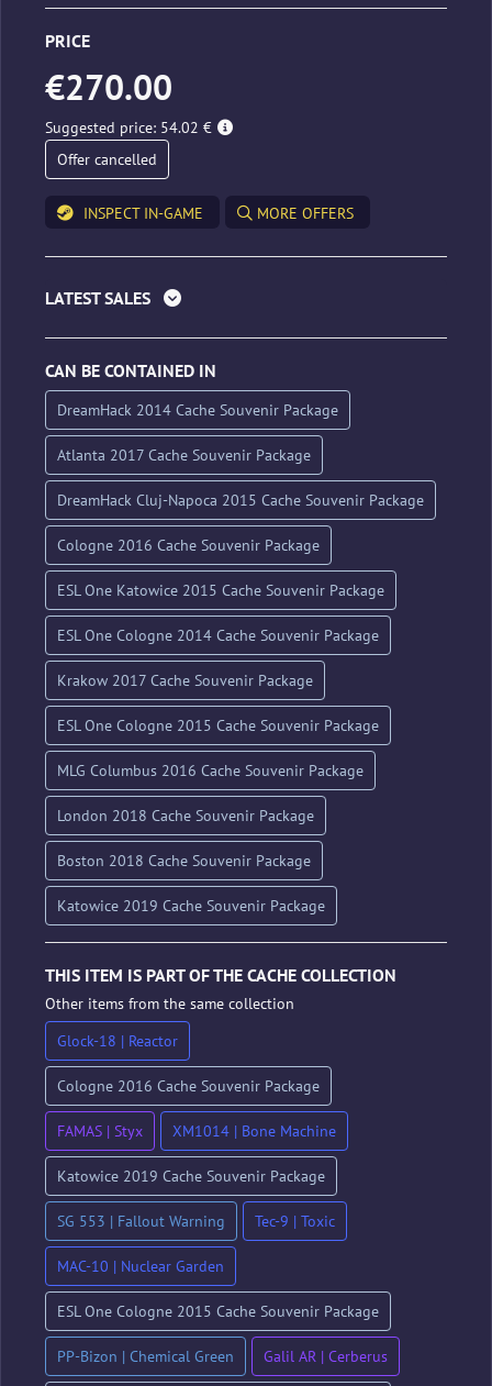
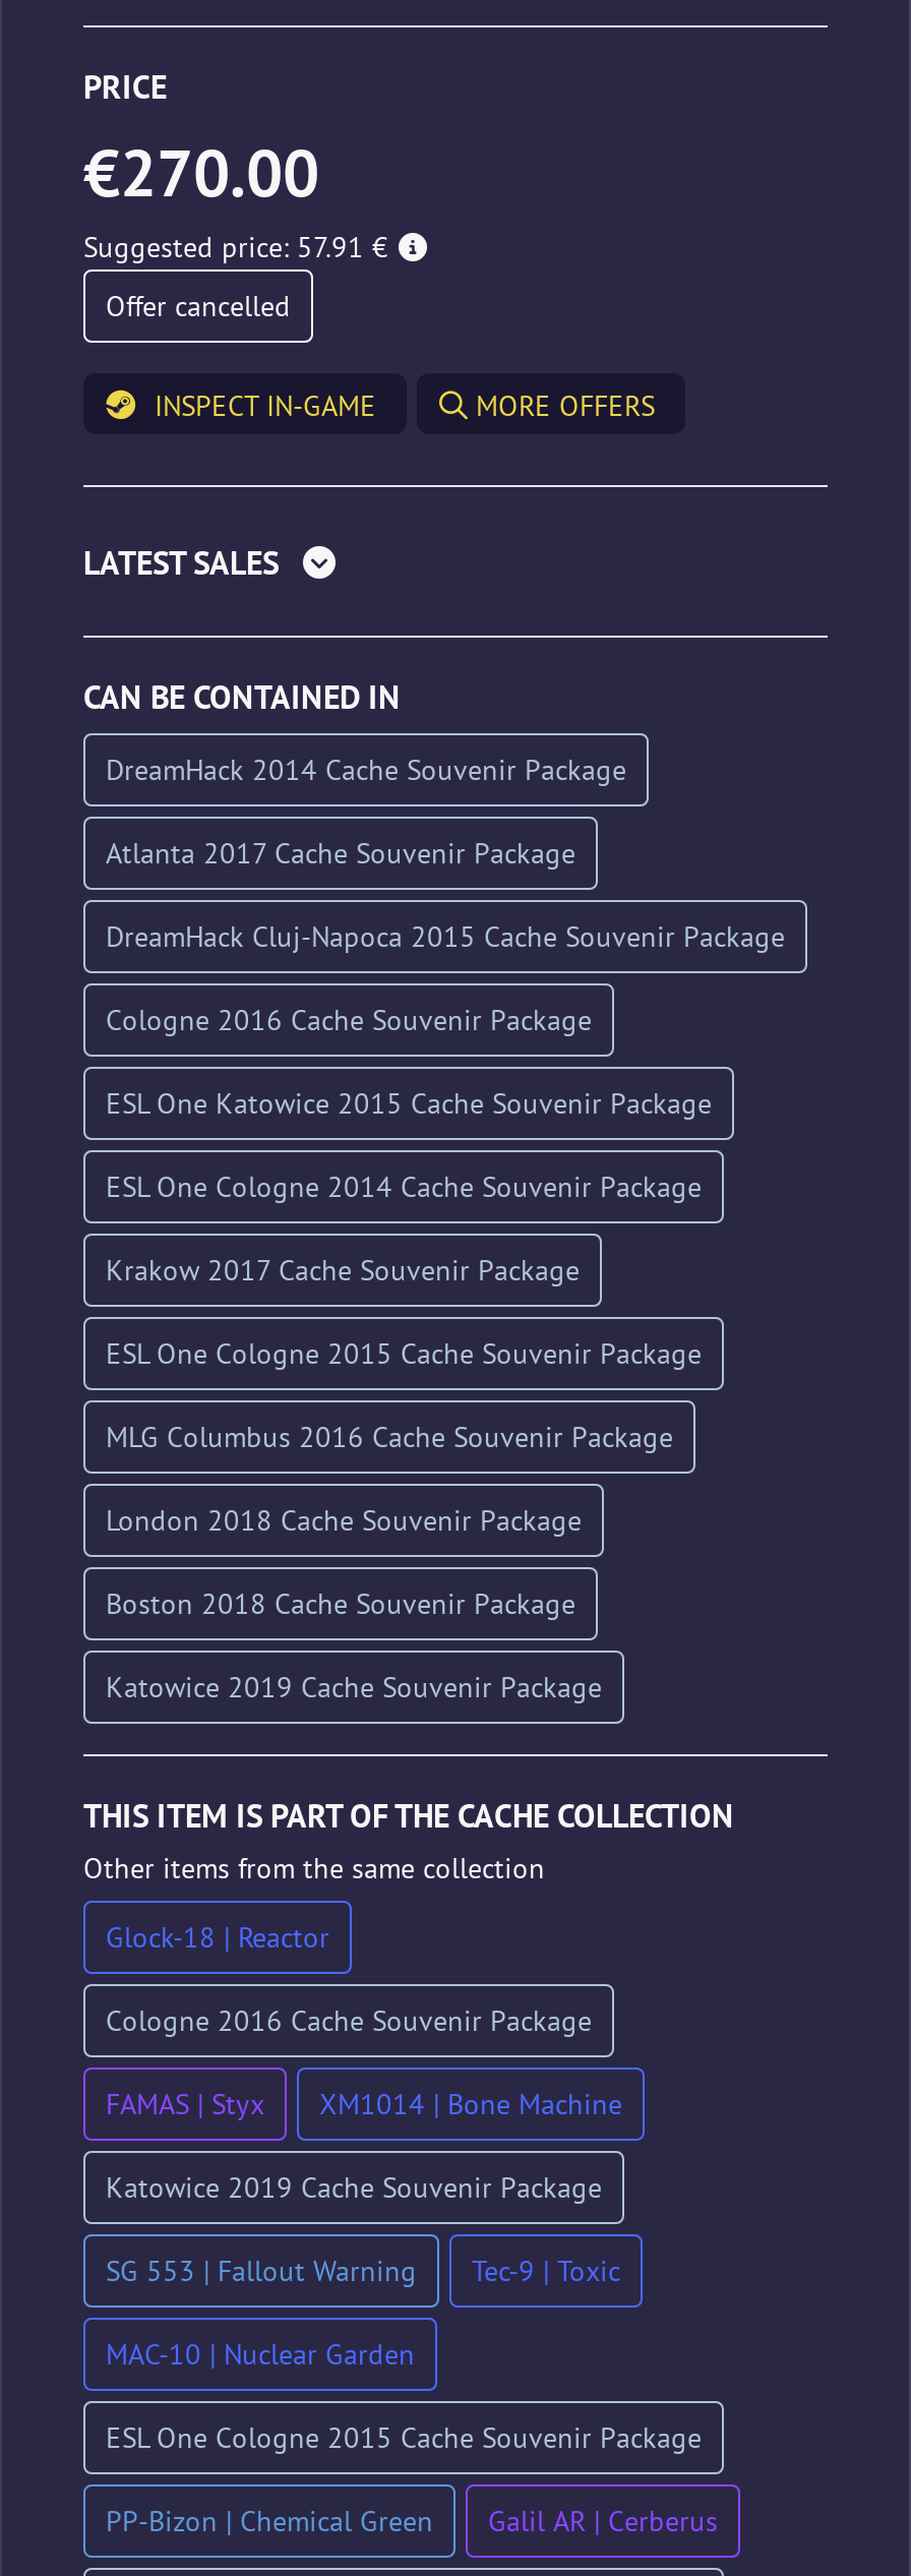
[45,117,212,137] Suggested price: 54.02 € -> [83,228,388,264] Suggested price: 57.91 €

